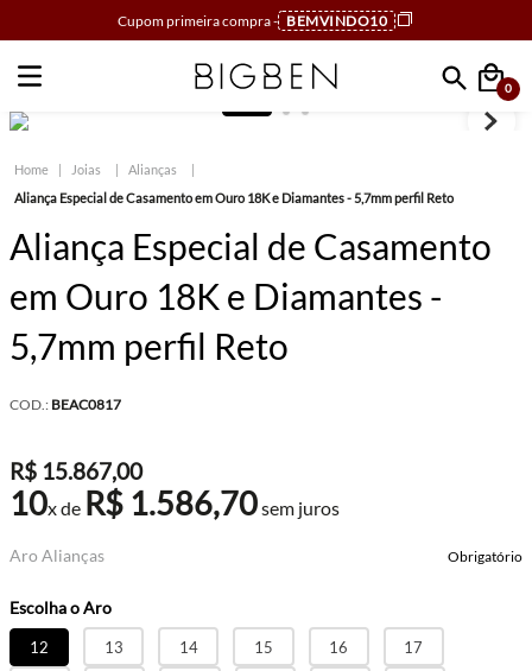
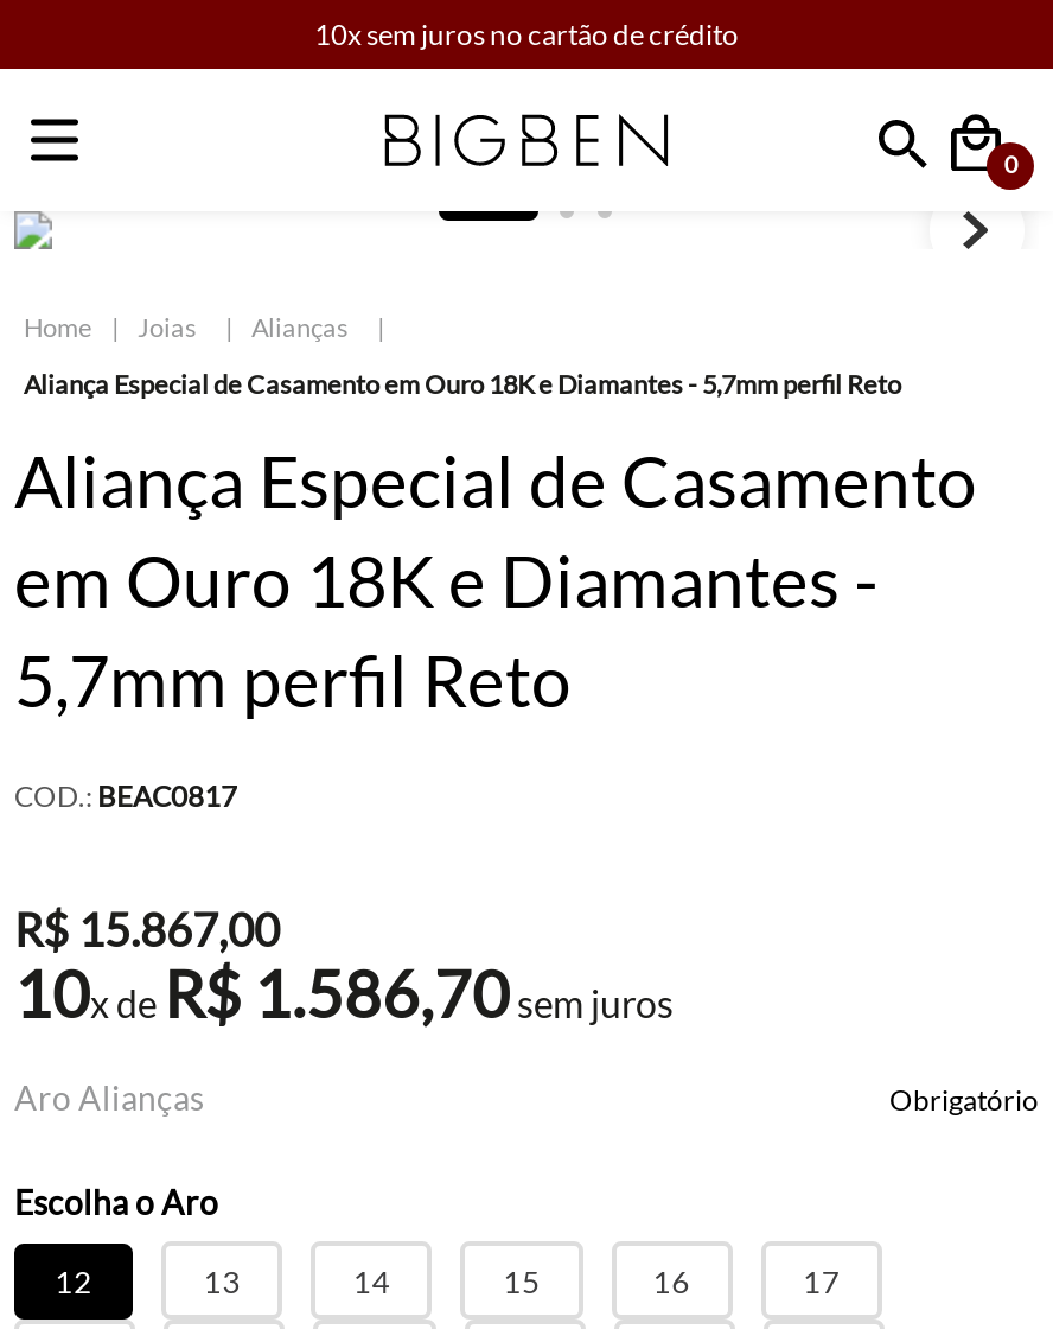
[118,11,387,29] Cupom primeira compra - BEMVINDO10 -> [314,17,739,52] 10x sem juros no cartão de crédito

